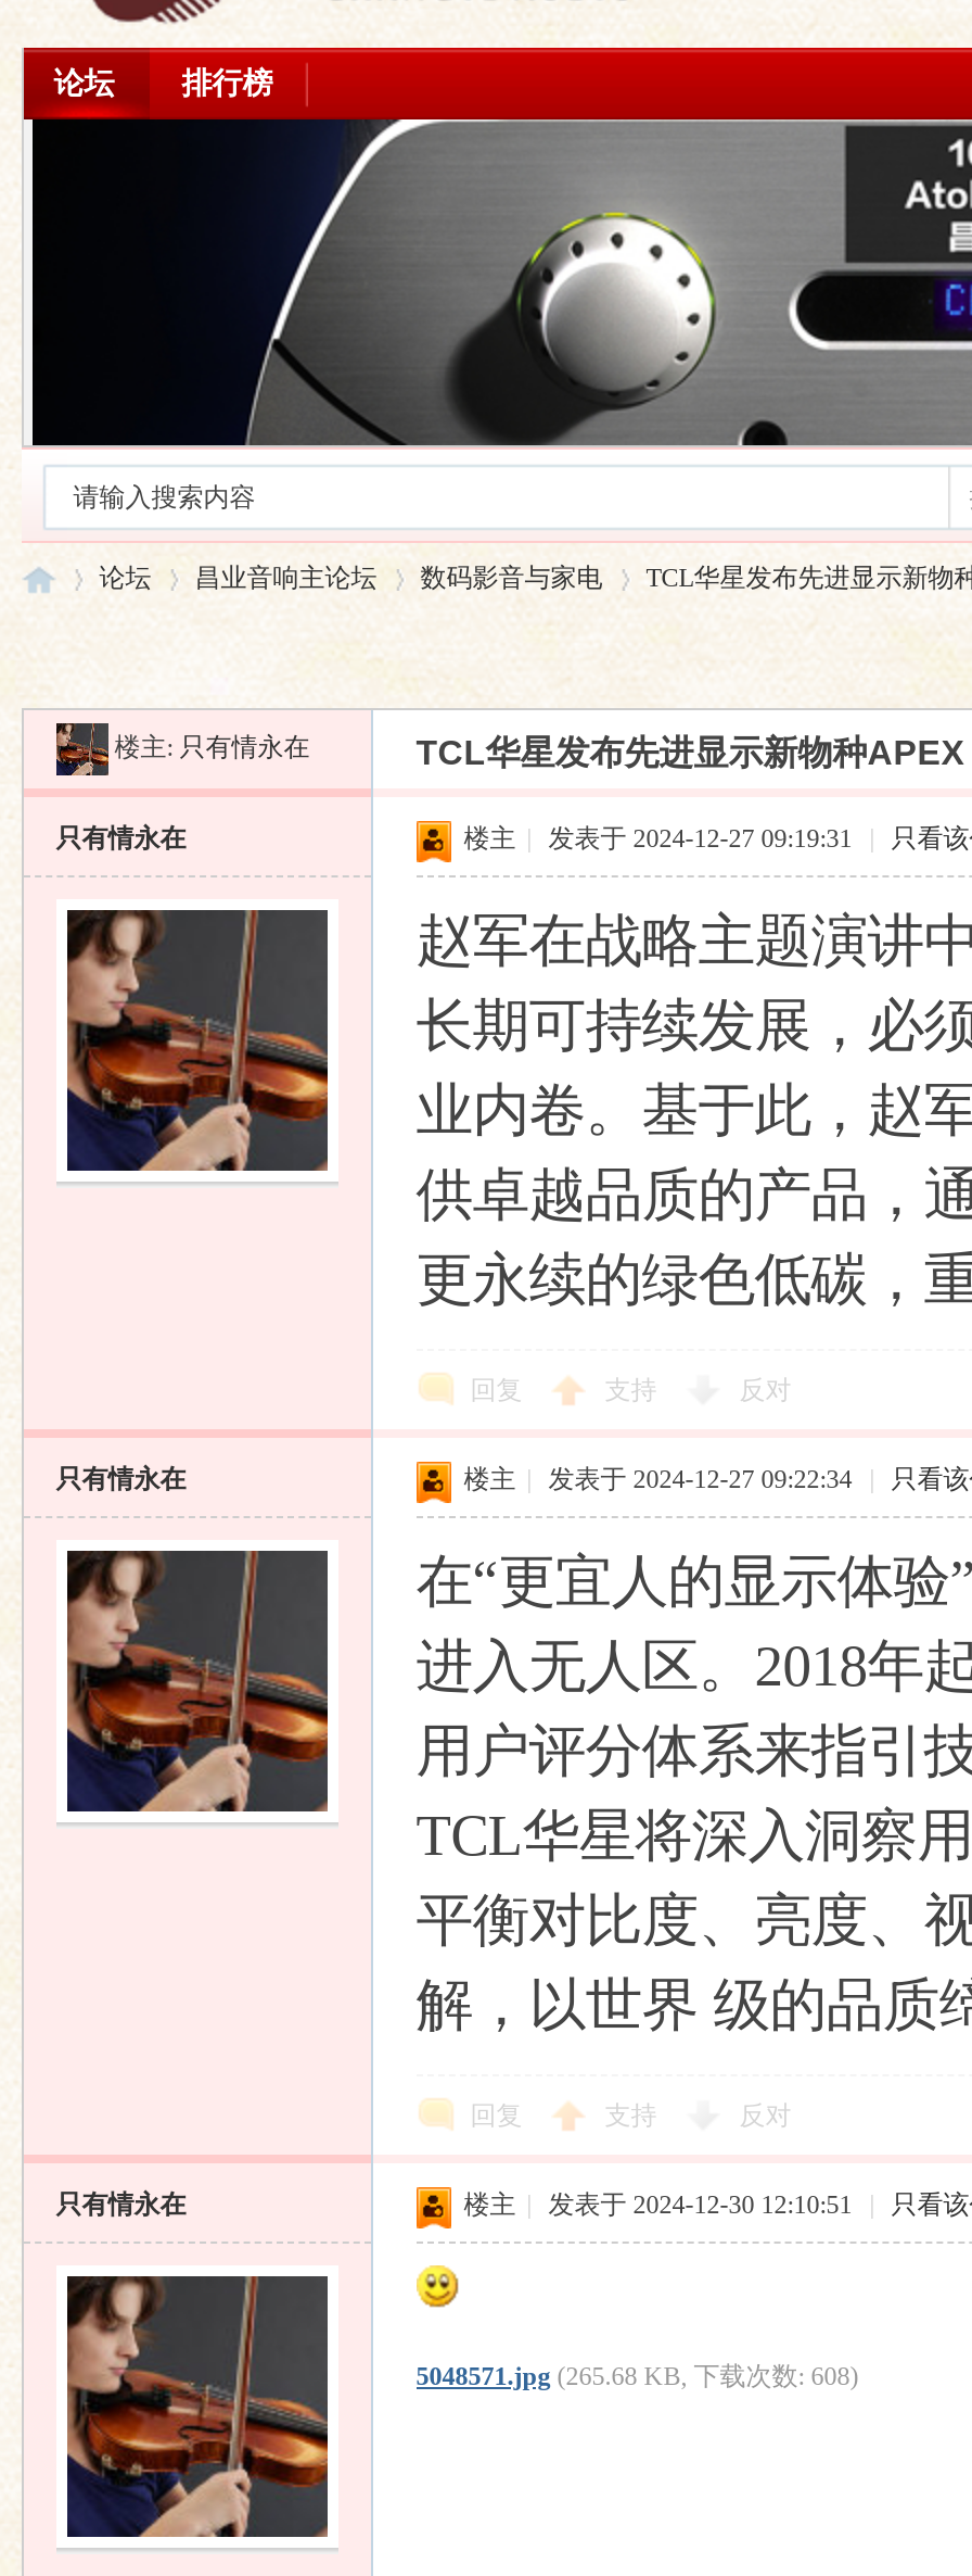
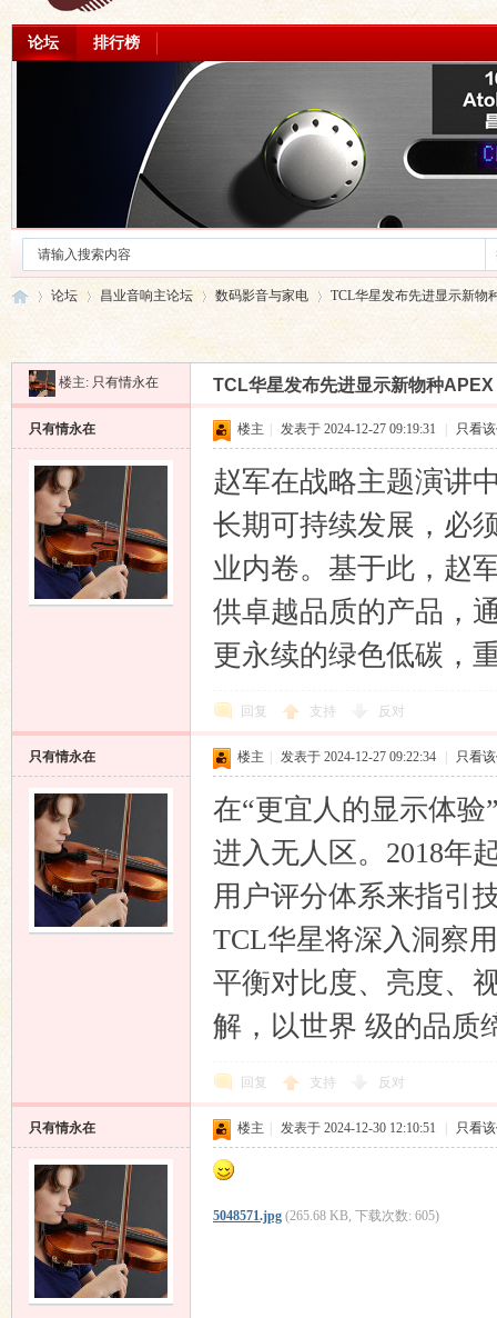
[416,2361,859,2391] 5048571.jpg (265.68 KB, 下载次数: 608) -> [213,1208,439,1224] 5048571.jpg (265.68 KB, 下载次数: 605)

